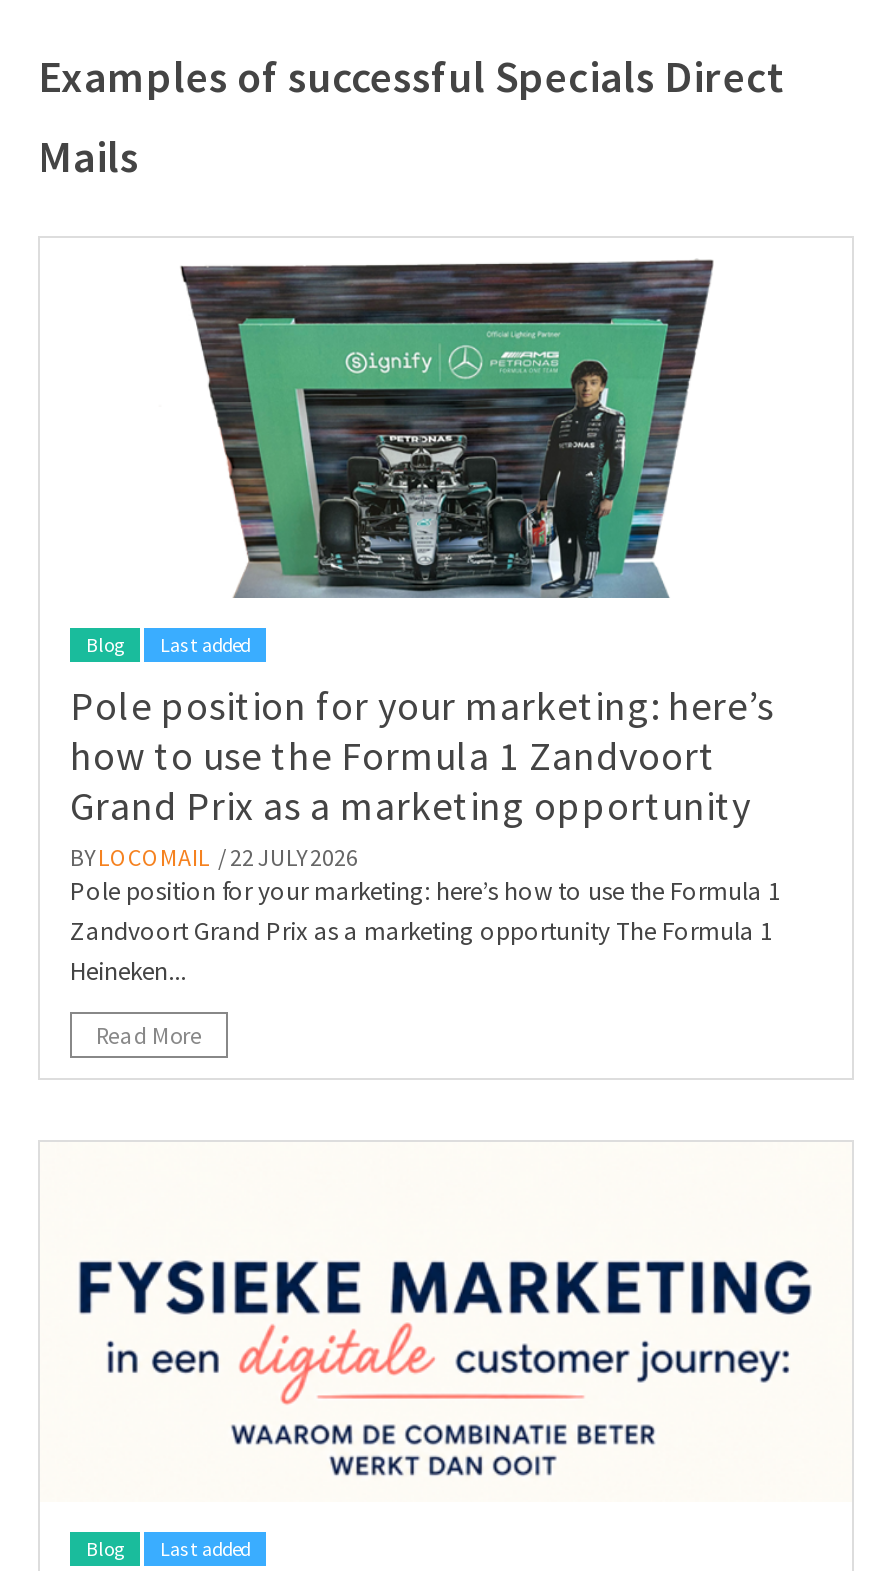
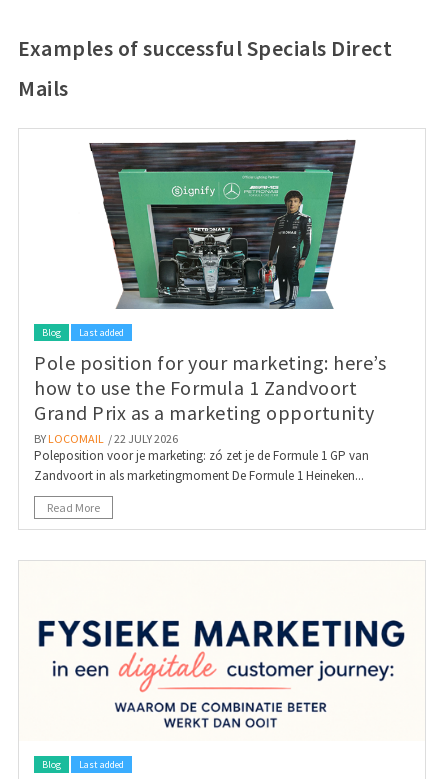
[70,873,780,987] Pole position for your marketing: here’s how to use the Formula 1 | Zandvoort Grand Prix as a marketing opportunity The Formula 1 | Heineken... -> [34,446,369,483] Poleposition voor je marketing: zó zet je de Formule 1 GP van | Zandvoort in als marketingmoment De Formule 1 Heineken...

